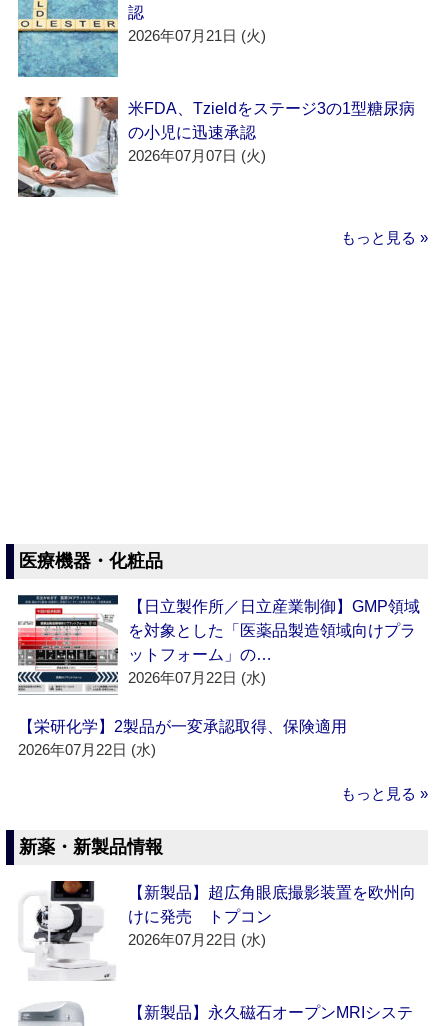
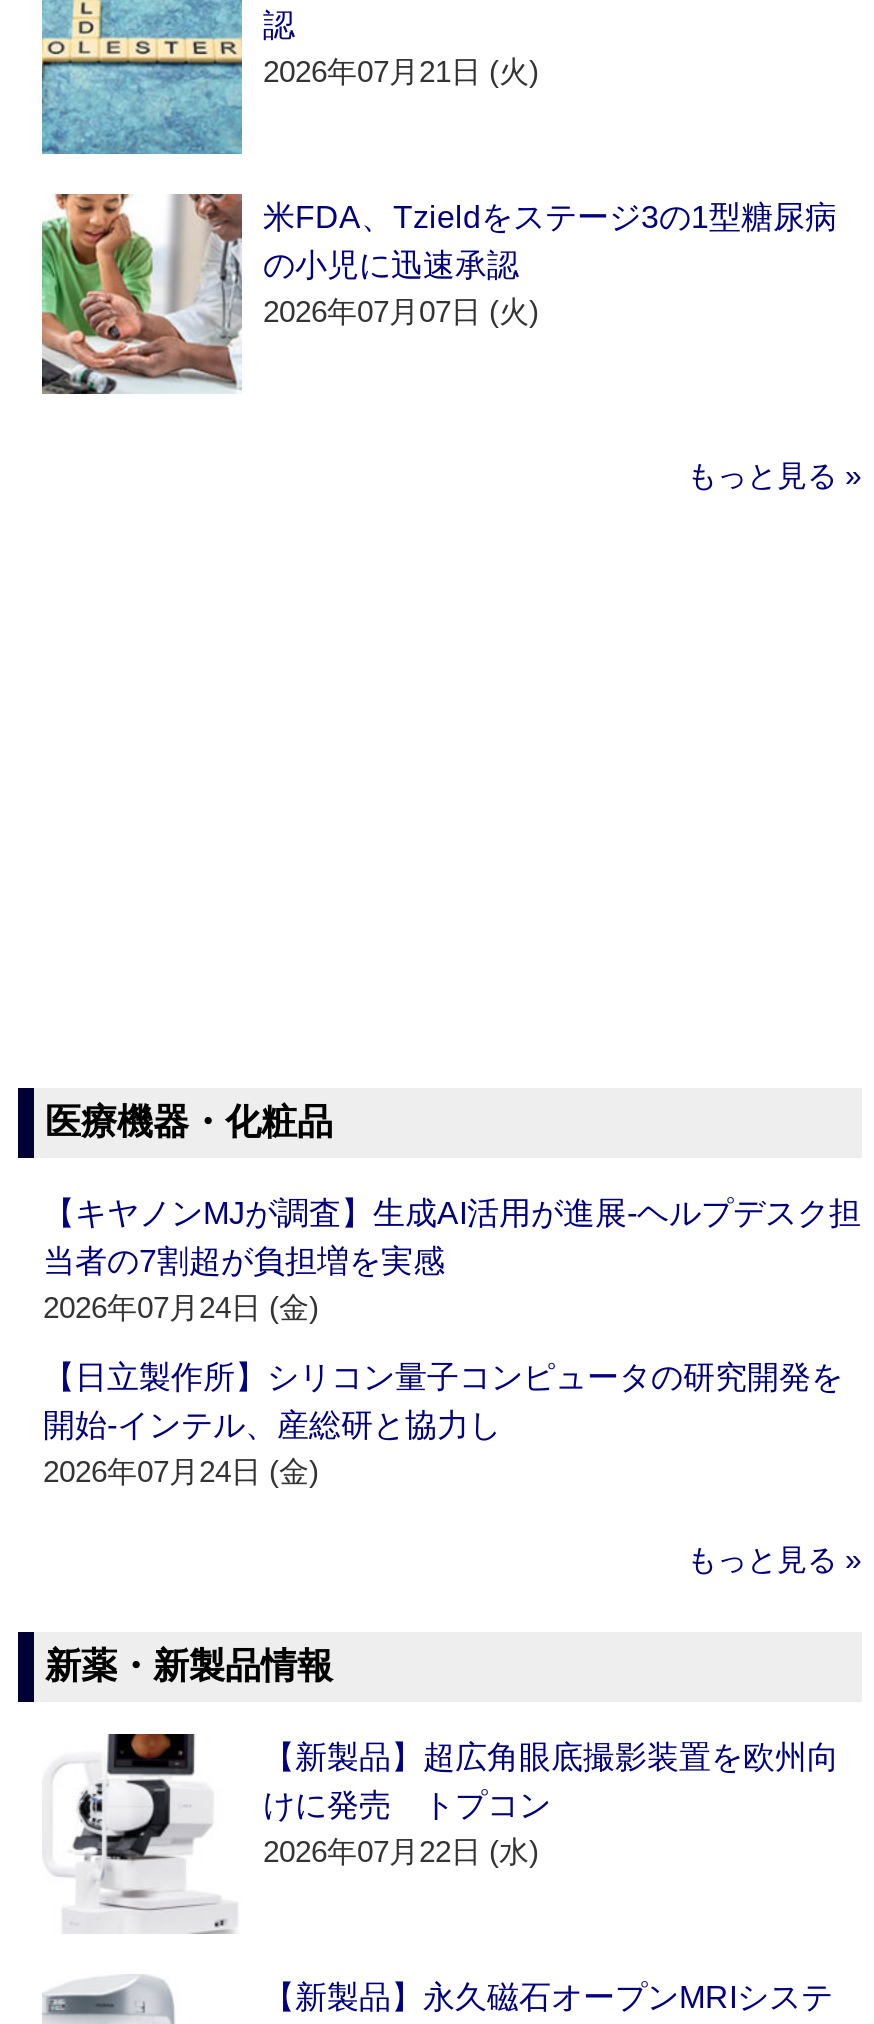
[128,598,420,686] 【日立製作所／日立産業制御】GMP領域 | を対象とした「医薬品製造領域向けプラ | ットフォーム」の… | 2026年07月22日 (水) -> [43,1197,861,1325] 【キヤノンMJが調査】生成AI活用が進展‐ヘルプデスク担 | 当者の7割超が負担増を実感 | 2026年07月24日 (金)
[18,718,347,758] 【栄研化学】2製品が一変承認取得、保険適用 | 2026年07月22日 (水) -> [43,1361,843,1489] 【日立製作所】シリコン量子コンピュータの研究開発を | 開始‐インテル、産総研と協力し | 2026年07月24日 (金)

